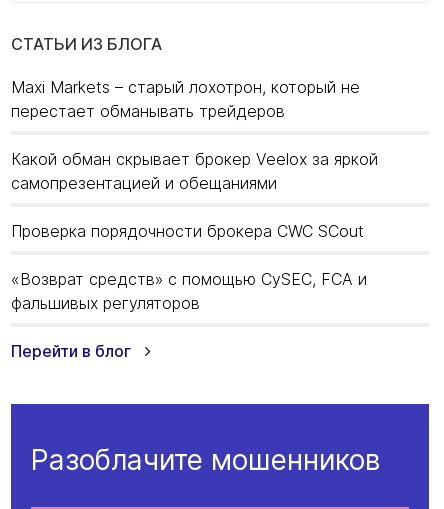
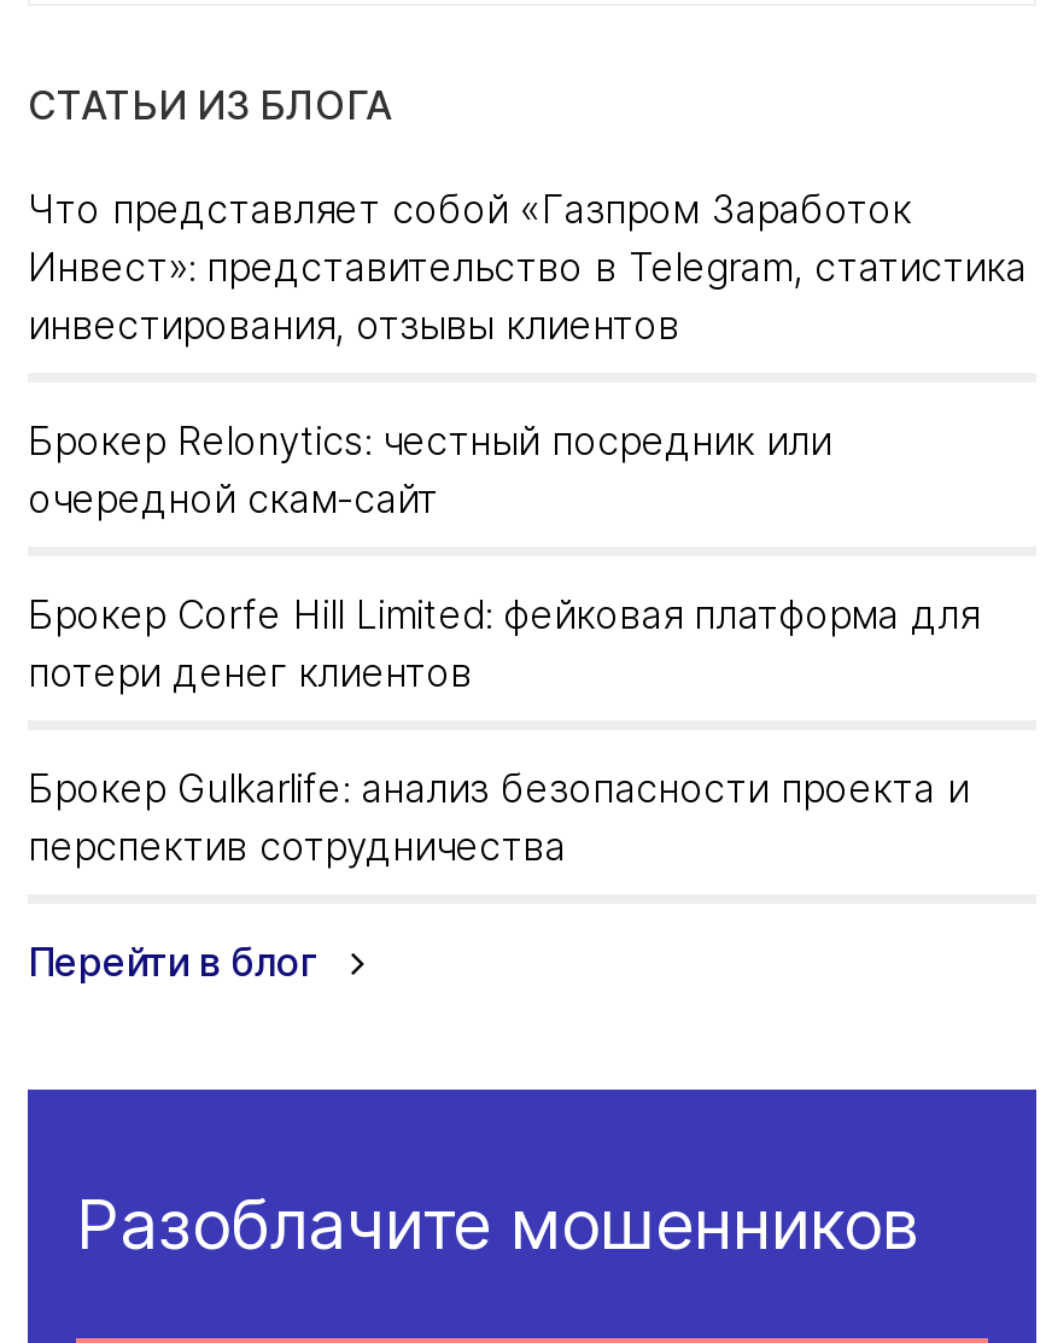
[11,77,360,121] Maxi Markets – старый лохотрон, который не | перестает обманывать трейдеров -> [28,184,1027,348] Что представляет собой «Газпром Заработок | Инвест»: представительство в Telegram, статистика | инвестирования, отзывы клиентов
[11,149,378,193] Какой обман скрывает брокер Veelox за яркой | самопрезентацией и обещаниями -> [28,416,831,522] Брокер Relonytics: честный посредник или | очередной скам-сайт
[11,221,364,241] Проверка порядочности брокера CWC SCout -> [28,589,978,696] Брокер Corfe Hill Limited: фейковая платформа для | потери денег клиентов
[11,269,367,313] «Возврат средств» с помощью CySEC, FCA и | фальшивых регуляторов -> [28,763,969,869] Брокер Gulkarlife: анализ безопасности проекта и | перспектив сотрудничества

